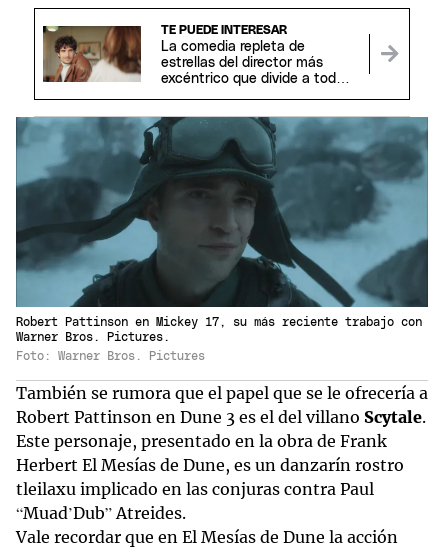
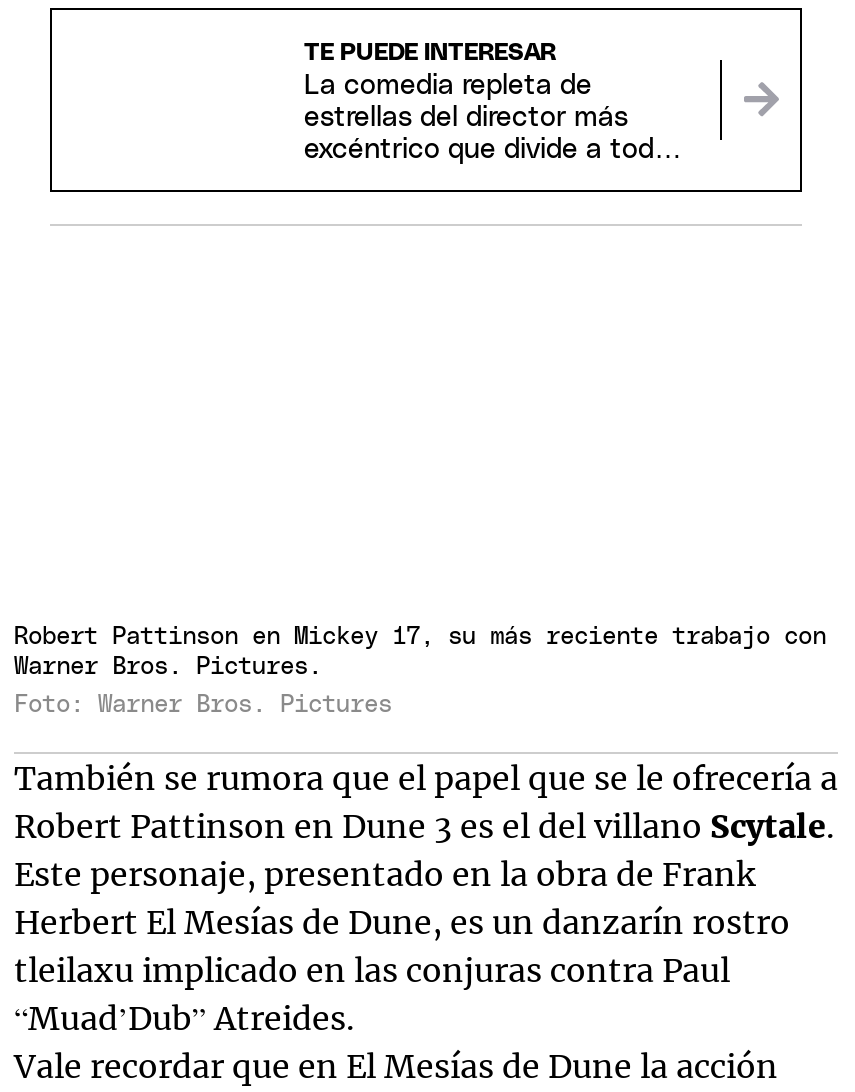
[42,25,142,83] [image] -> none
[15,116,429,308] [image] -> none

